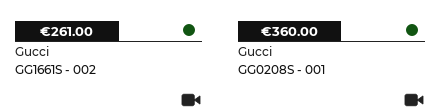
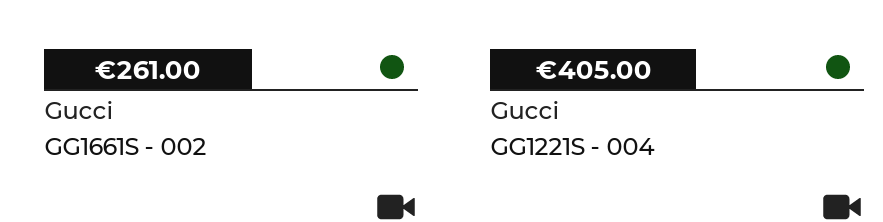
[261,23,318,39] €360.00 -> [536,54,652,86] €405.00
[238,62,325,77] GG0208S - 001 -> [490,132,654,162] GG1221S - 004

